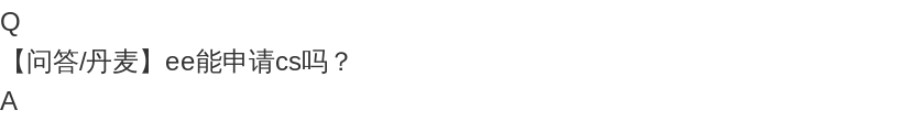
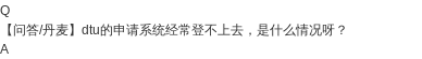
[0,46,354,77] 【问答/丹麦】ee能申请cs吗？ -> [0,23,348,38] 【问答/丹麦】dtu的申请系统经常登不上去，是什么情况呀？

